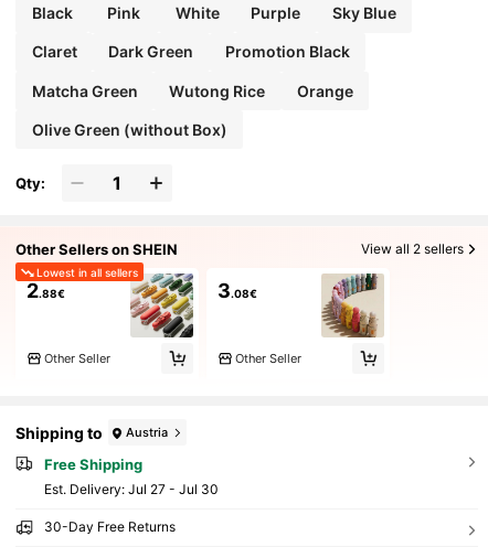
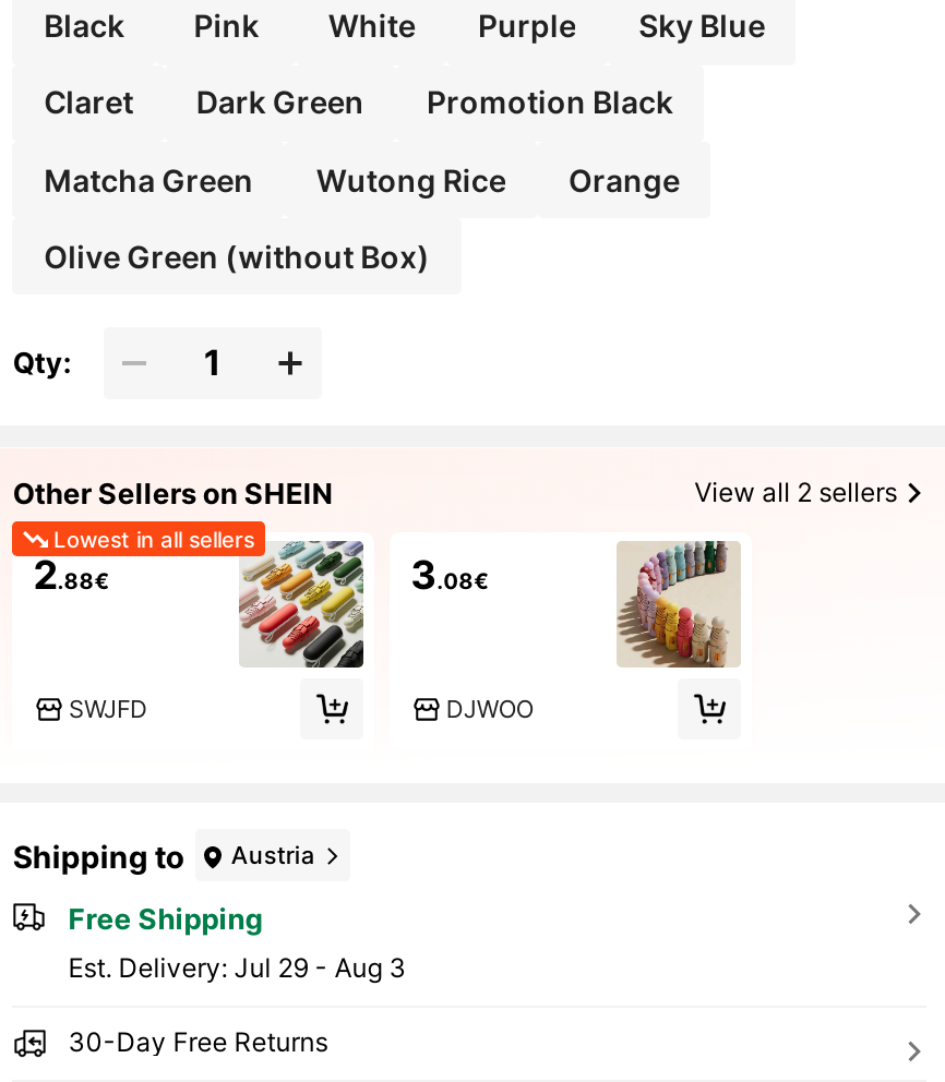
[44,350,110,366] Other Seller -> [69,693,147,724] SWJFD
[235,350,301,366] Other Seller -> [446,693,533,724] DJWOO
[44,481,218,497] Est. Delivery: Jul 27 - Jul 30 -> [68,951,406,983] Est. Delivery: Jul 29 - Aug 3

